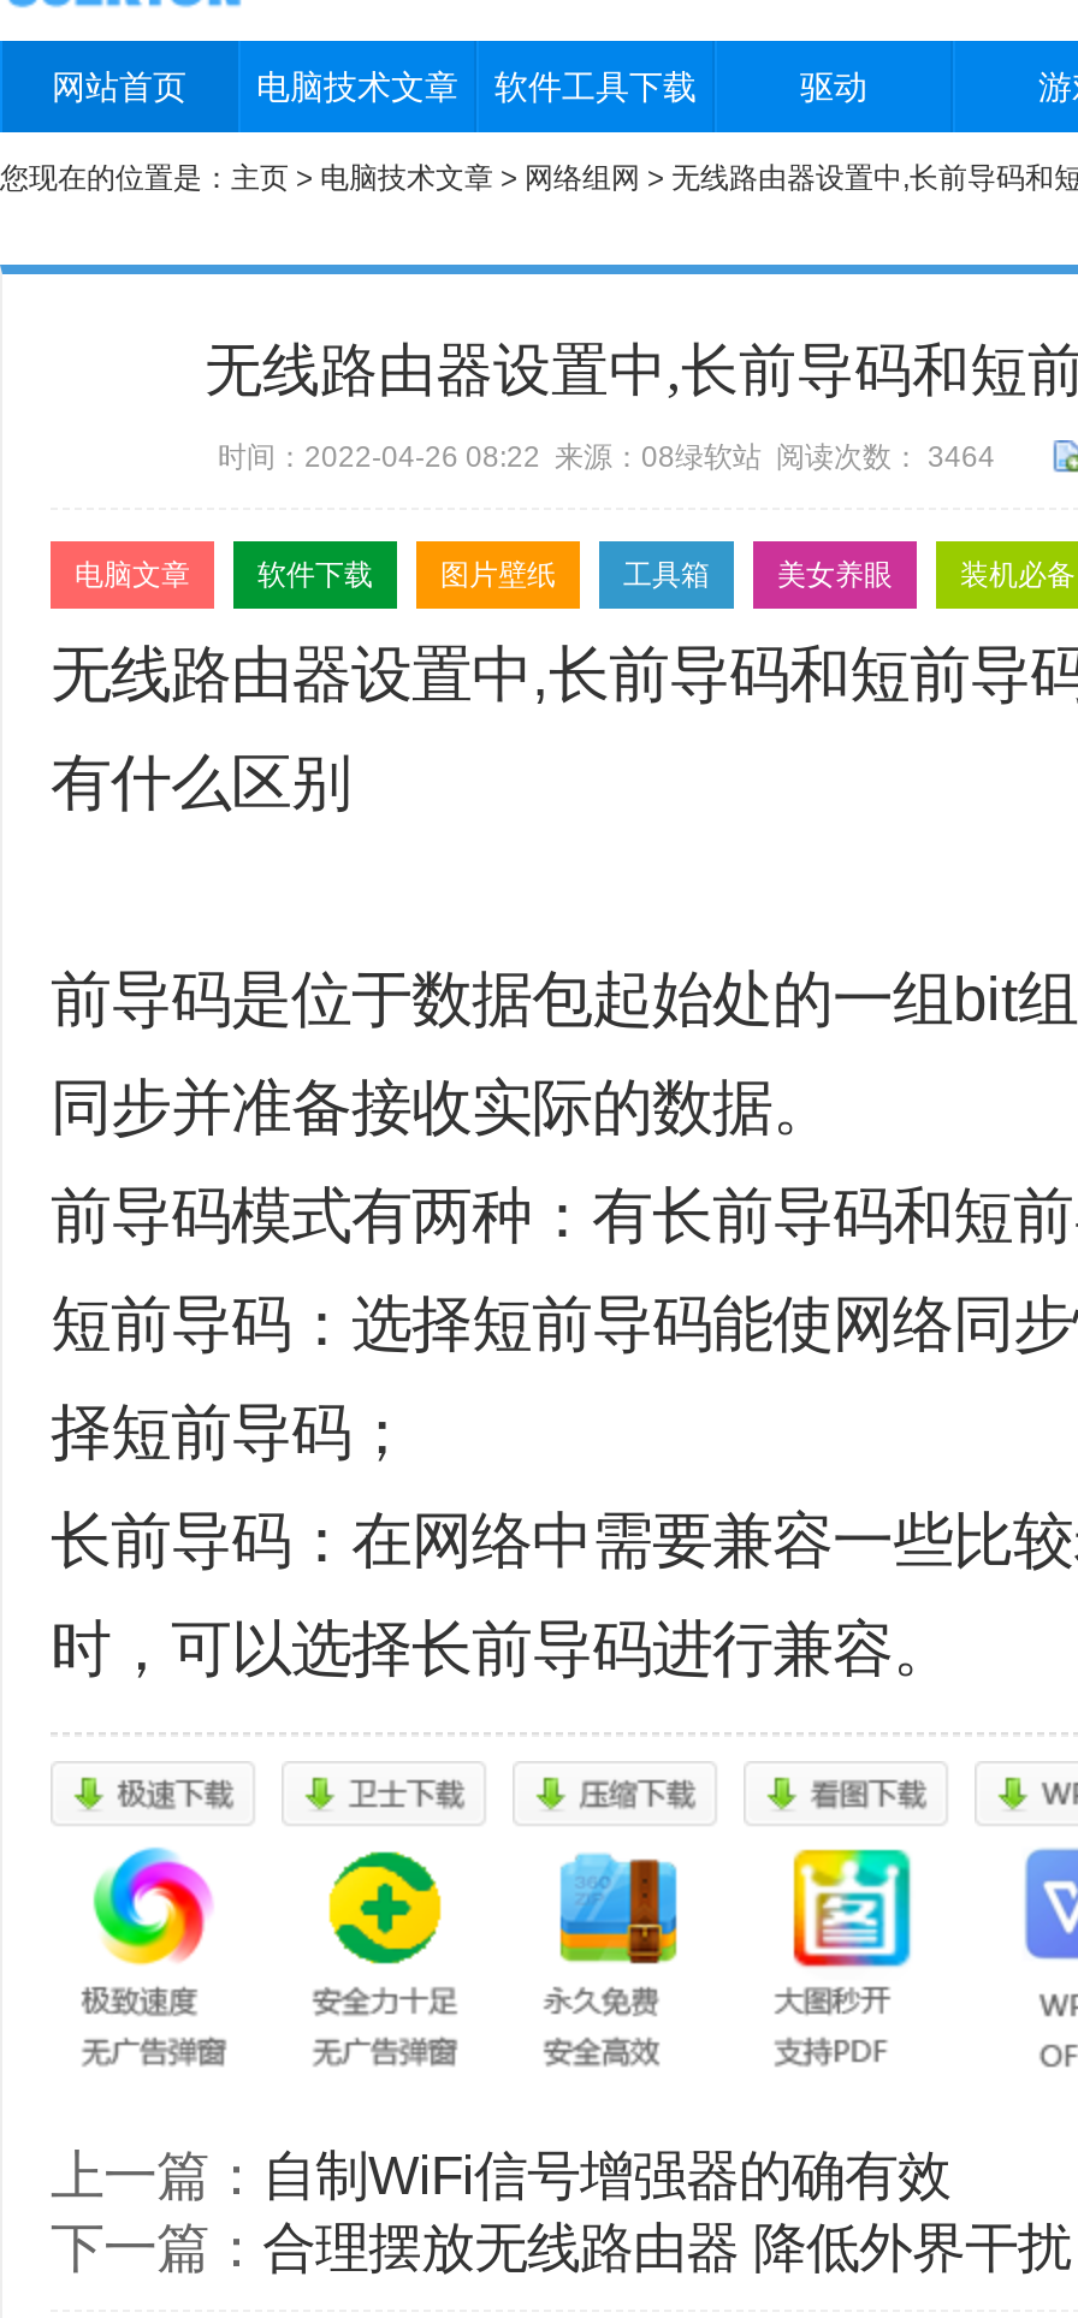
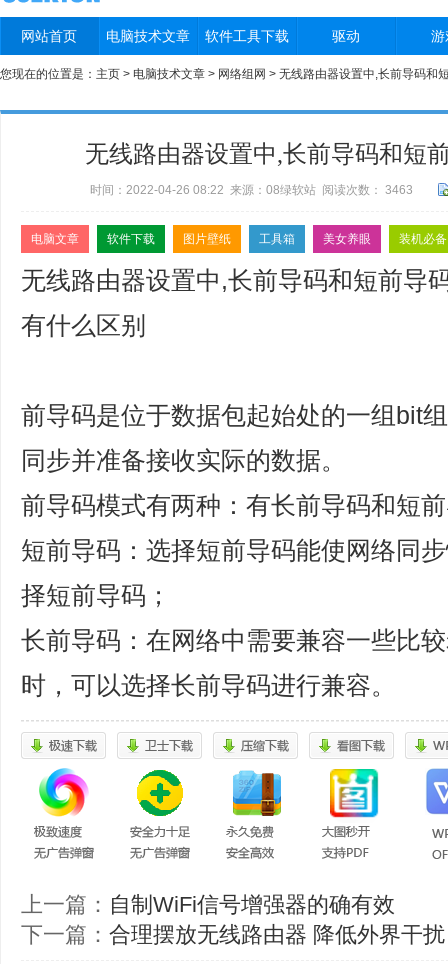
[218,440,1002,474] 时间：2022-04-26 08:22 来源：08绿软站 阅读次数：3464 -> [90,183,416,197] 时间：2022-04-26 08:22 来源：08绿软站 阅读次数：3463

